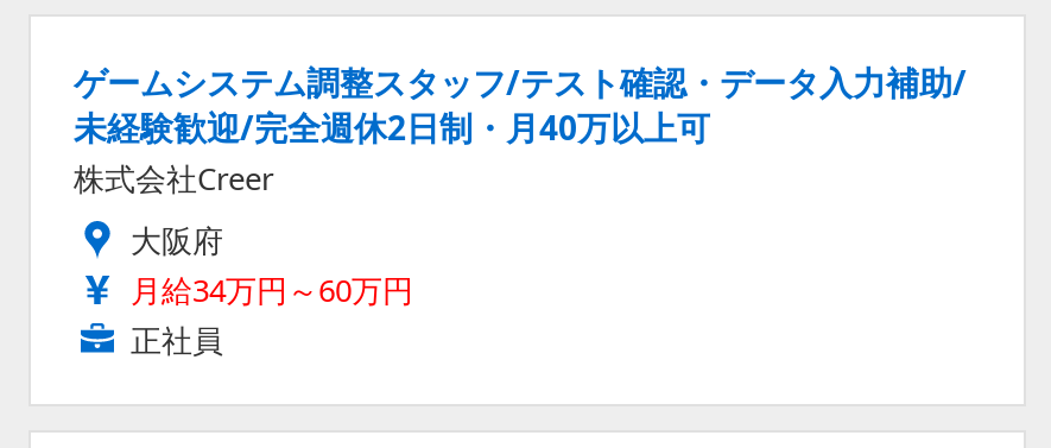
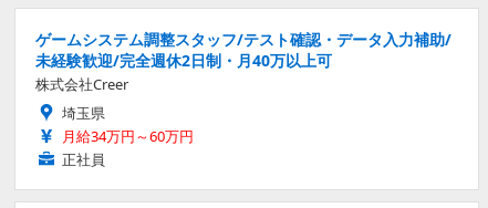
[131,219,223,262] 大阪府 -> [62,103,105,123] 埼玉県

